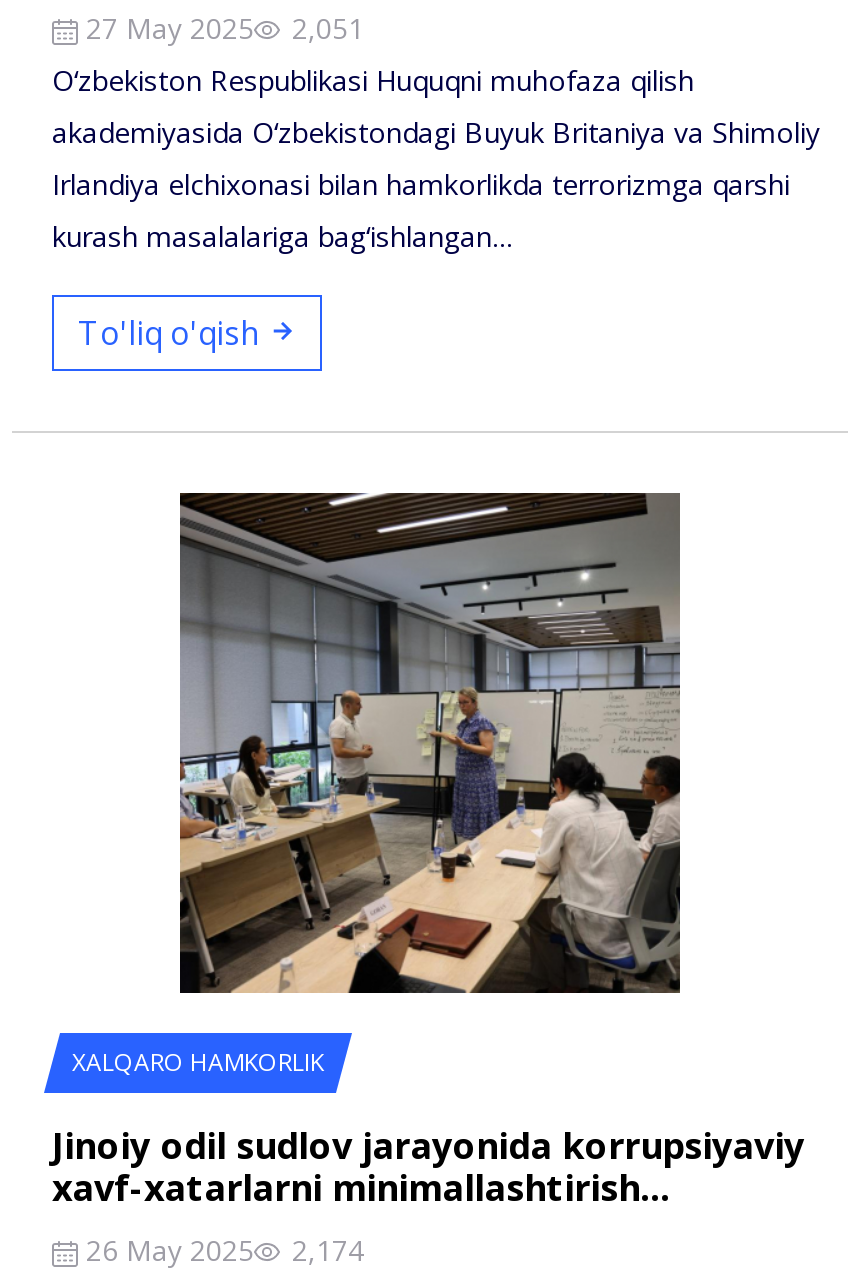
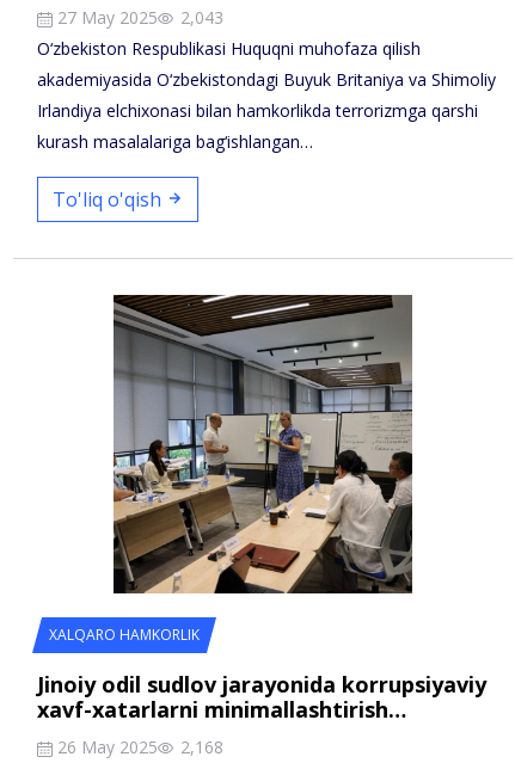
[78,9,364,47] 27 May 2025 2,051 -> [53,6,223,29] 27 May 2025 2,043
[78,1231,364,1269] 26 May 2025 2,174 -> [53,736,223,758] 26 May 2025 2,168

